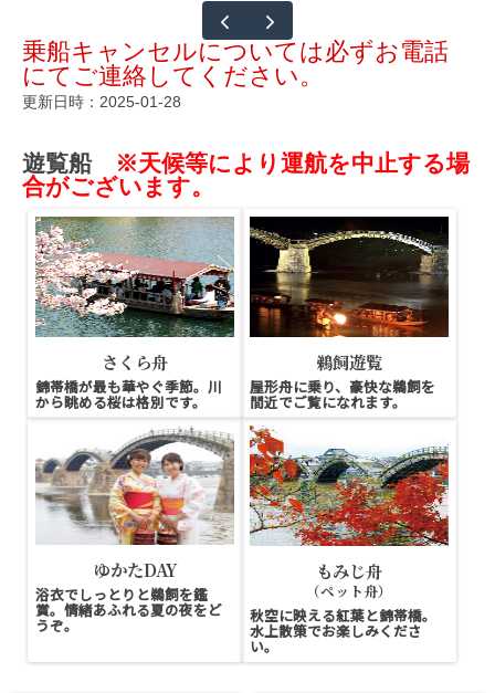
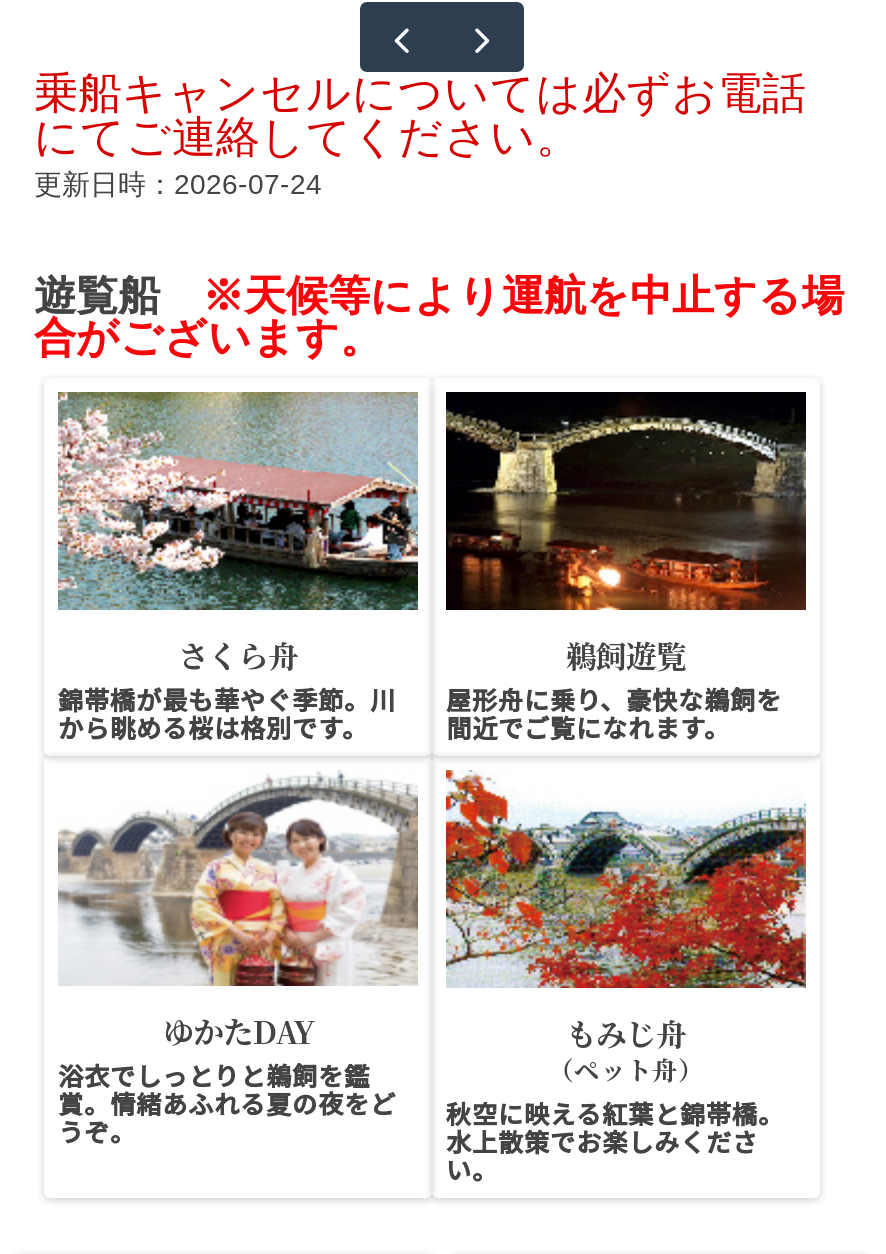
[22,93,181,111] 更新日時：2025-01-28 -> [34,169,322,201] 更新日時：2026-07-24

